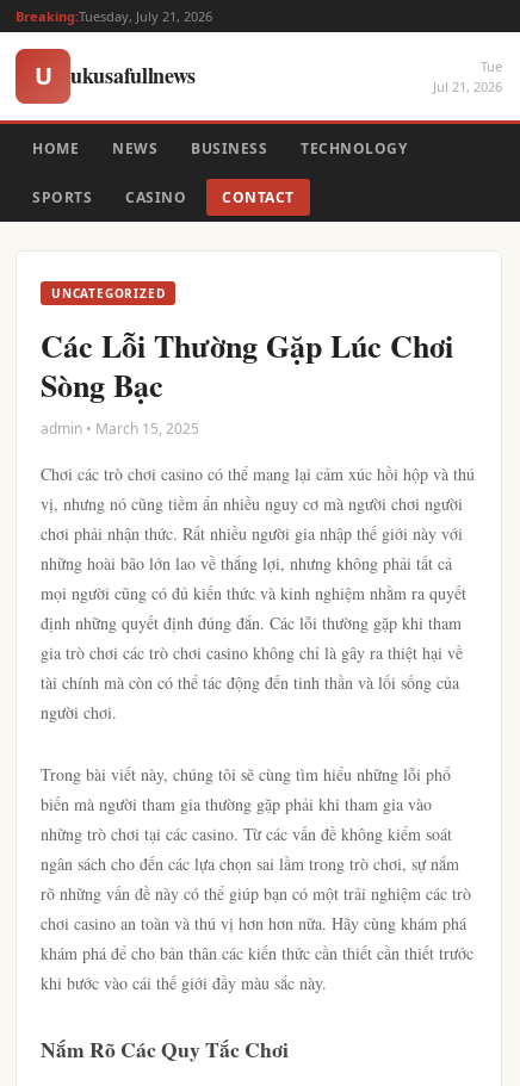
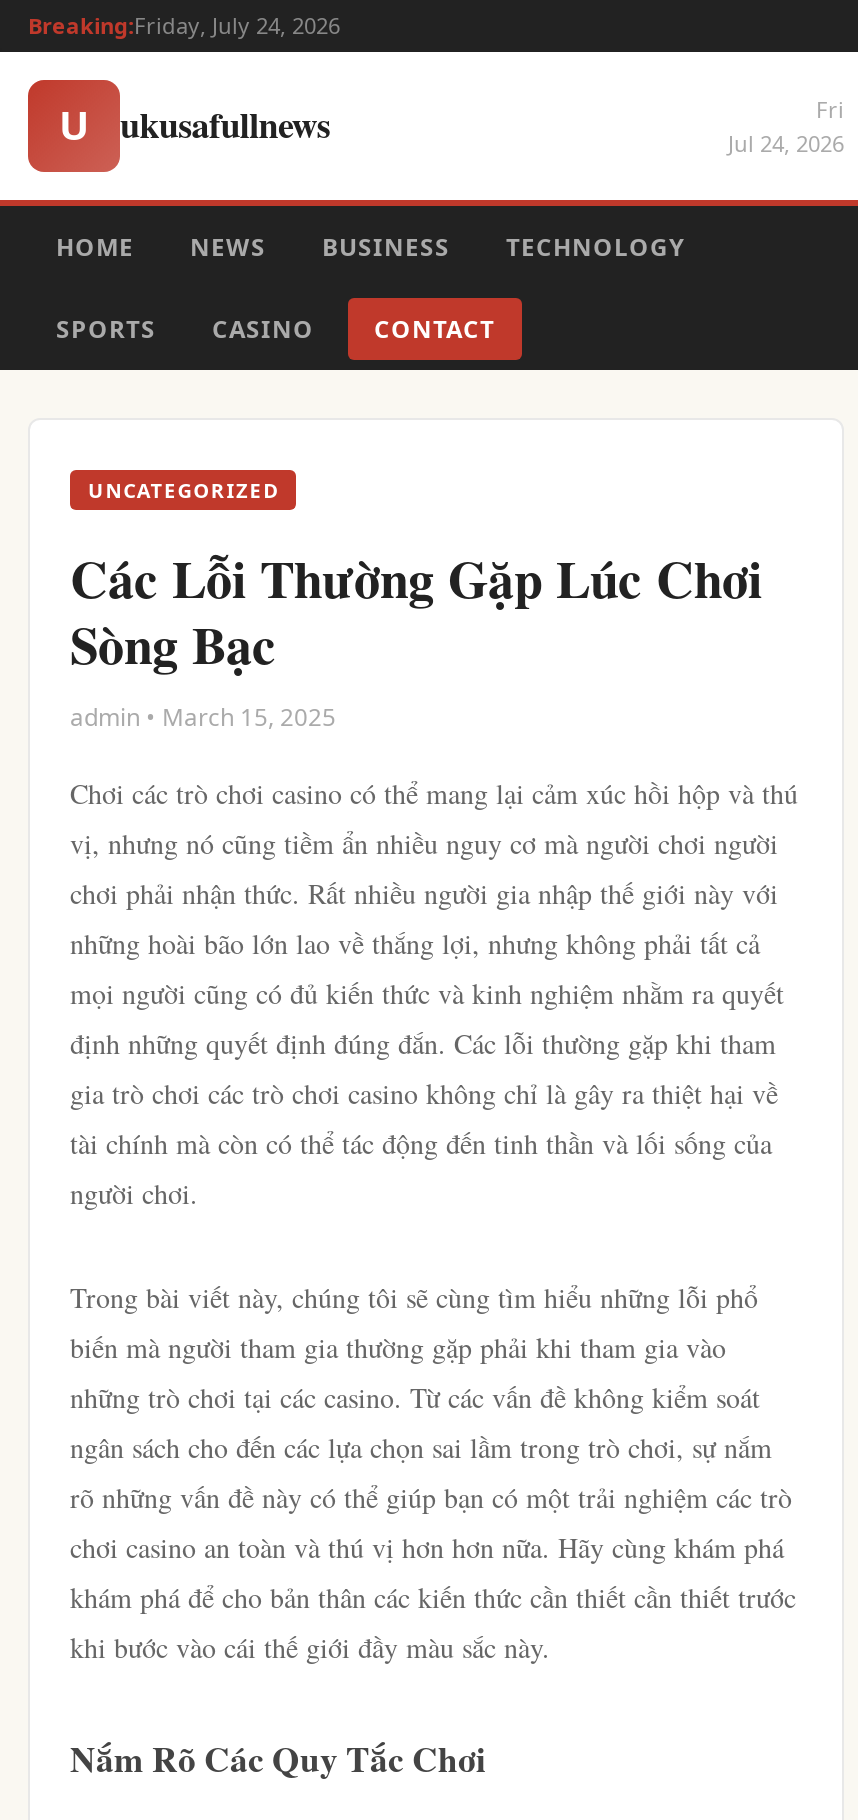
[16,7,212,25] Breaking:Tuesday, July 21, 2026 -> [28,10,340,40] Breaking:Friday, July 24, 2026
[433,57,502,95] Tue | Jul 21, 2026 -> [728,94,844,158] Fri | Jul 24, 2026

